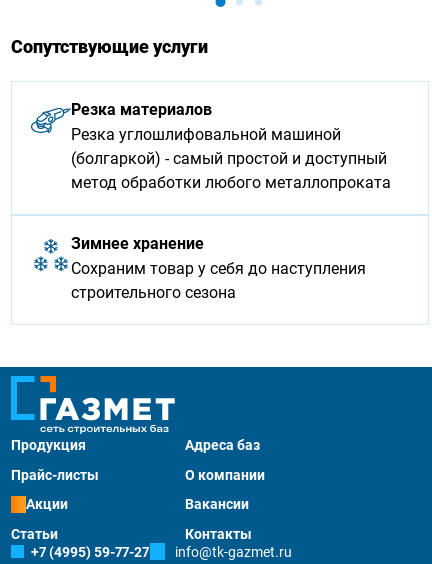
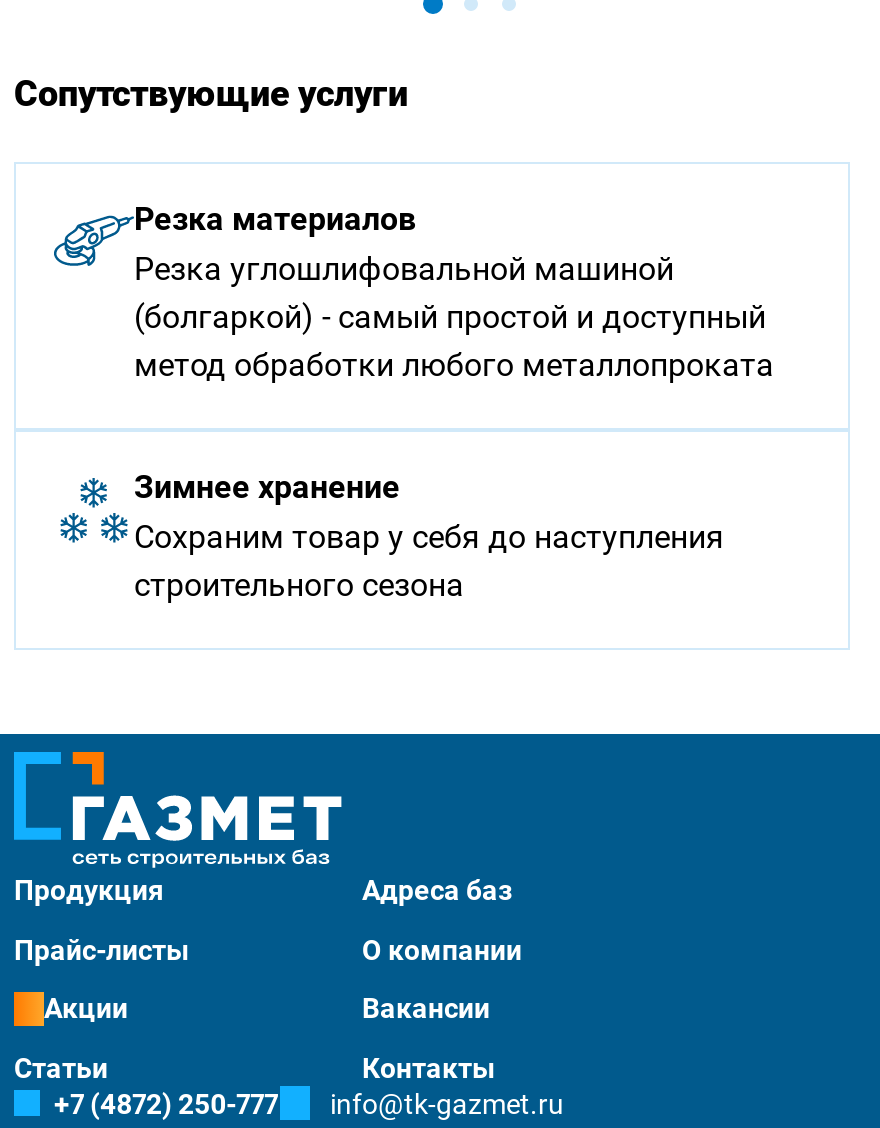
[31,544,292,560] +7 (4995) 59-77-27 info@tk-gazmet.ru -> [54,1088,564,1120] +7 (4872) 250-777 info@tk-gazmet.ru

